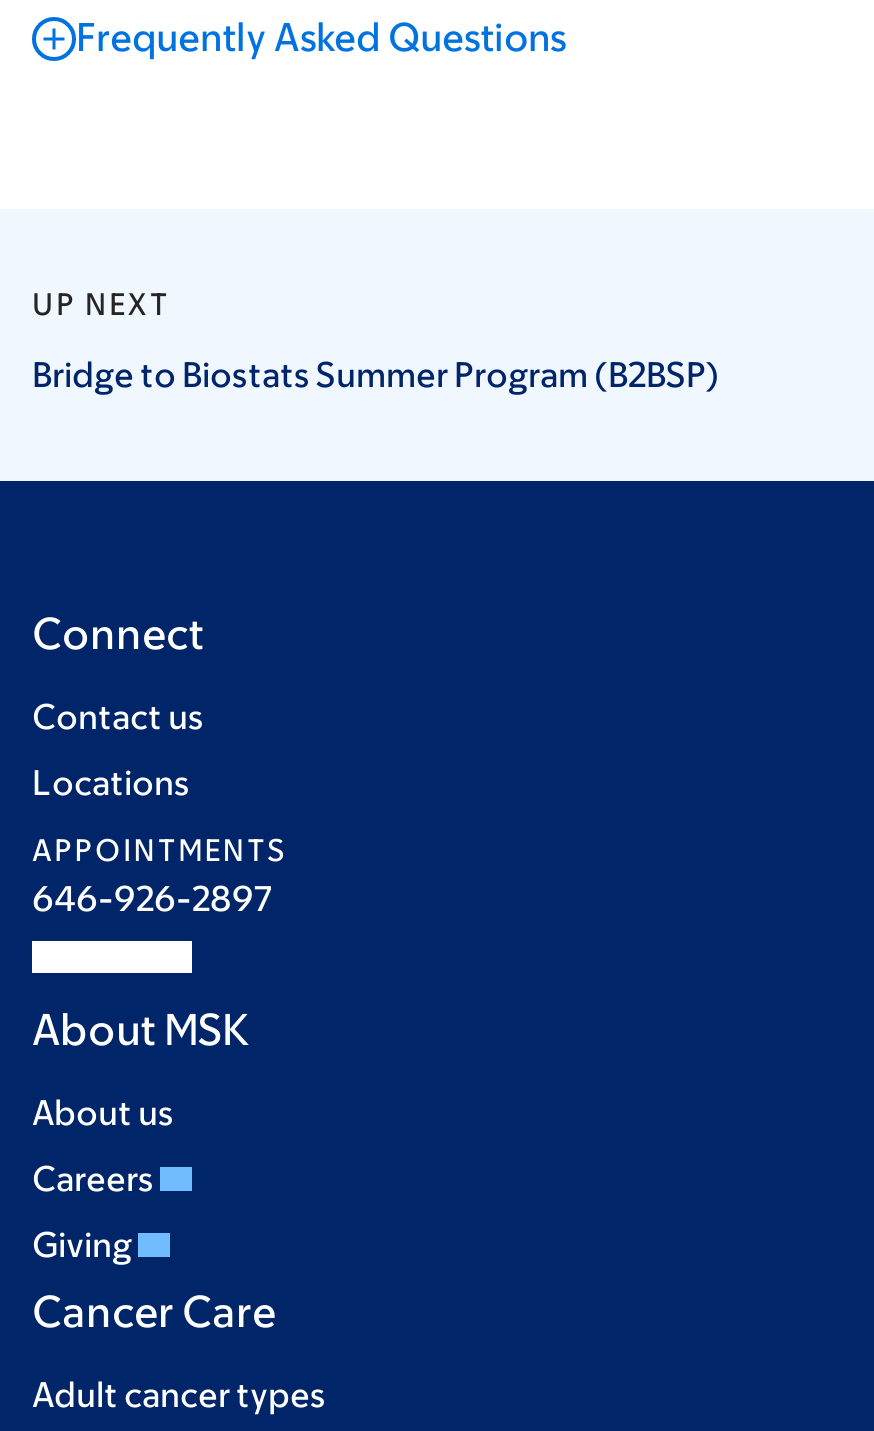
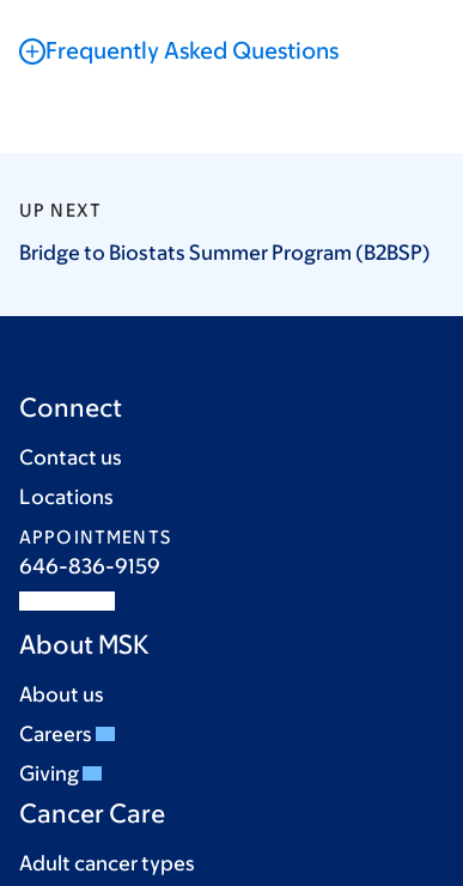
[32,879,272,919] 646-926-2897 -> [19,554,160,578] 646-836-9159

